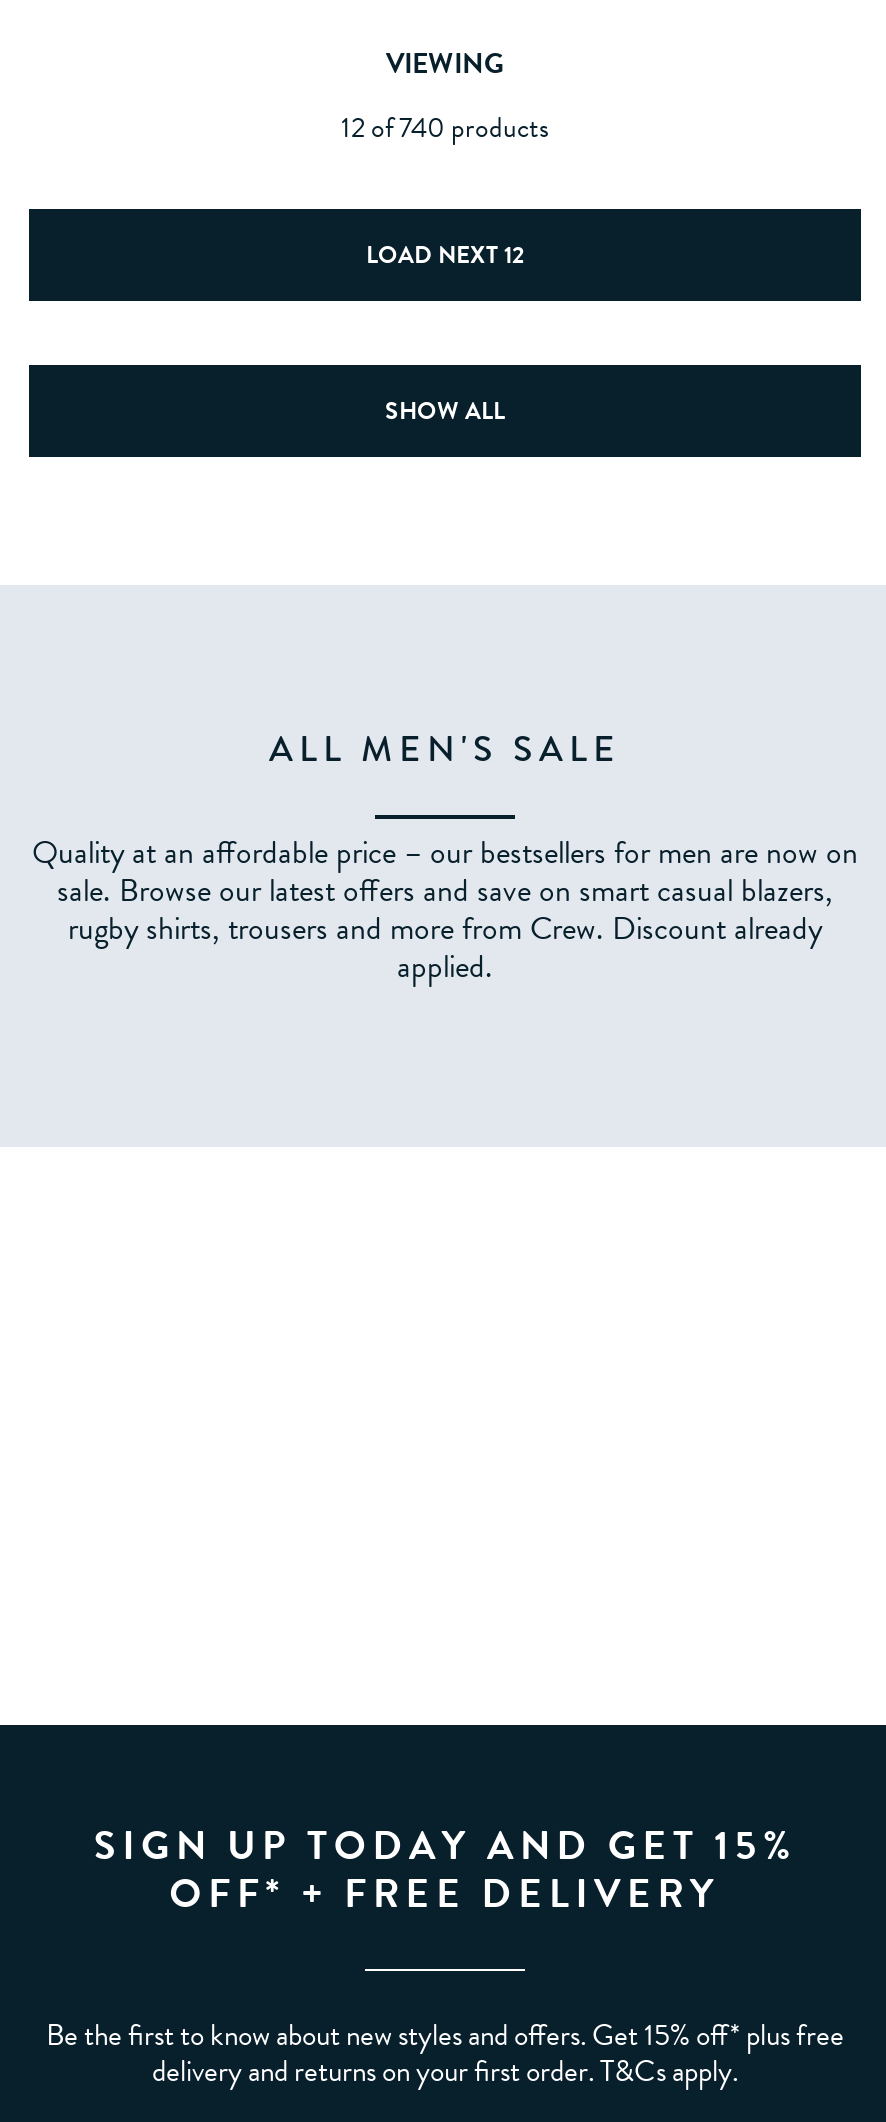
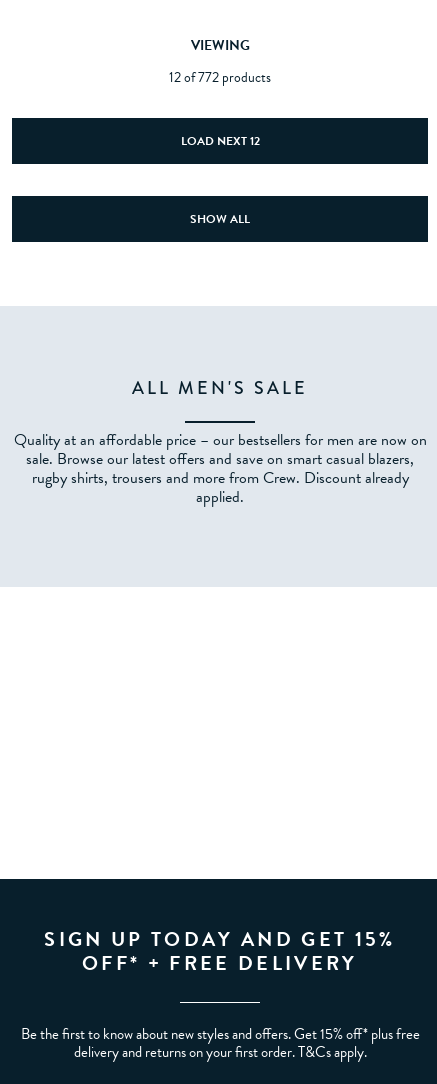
[341,107,549,149] 12 of 740 products -> [169,67,271,88] 12 of 772 products

